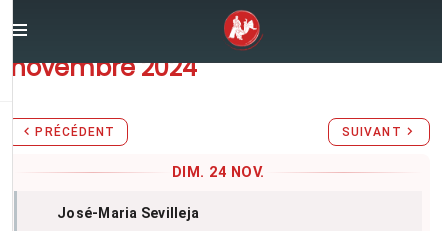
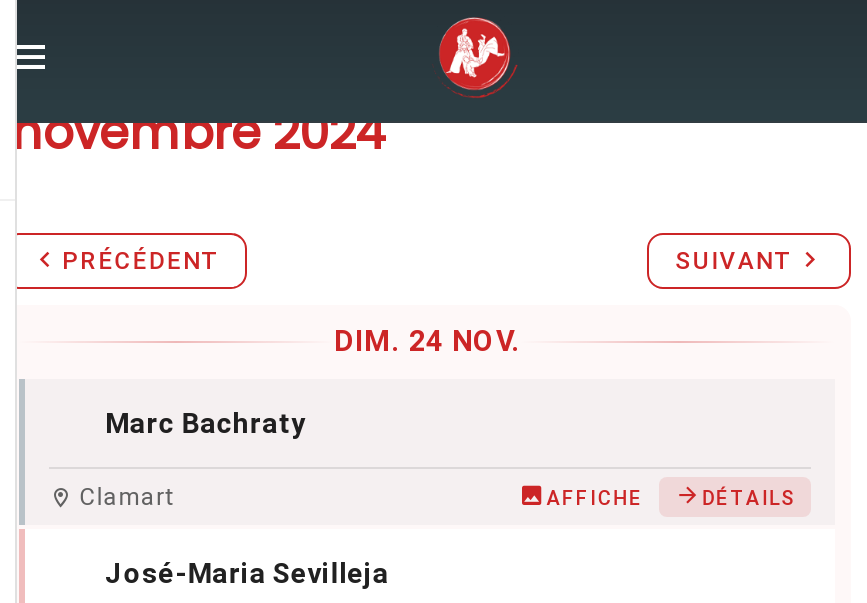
none -> [73,407,795,511] Marc Bachraty | Clamart | AFFICHE | DÉTAILS

